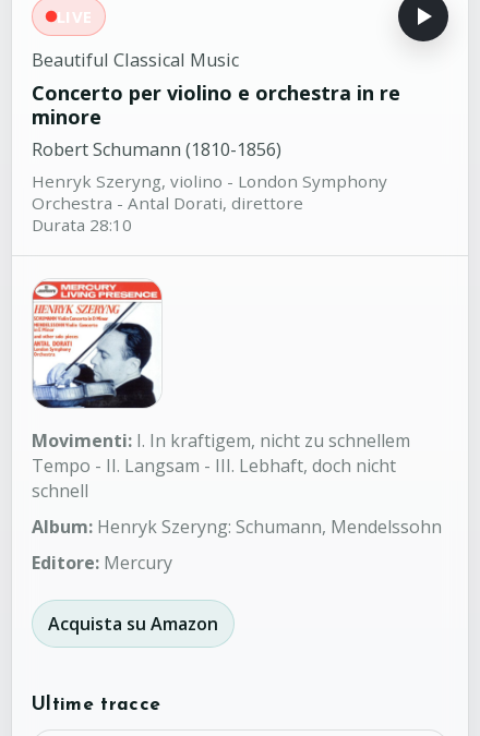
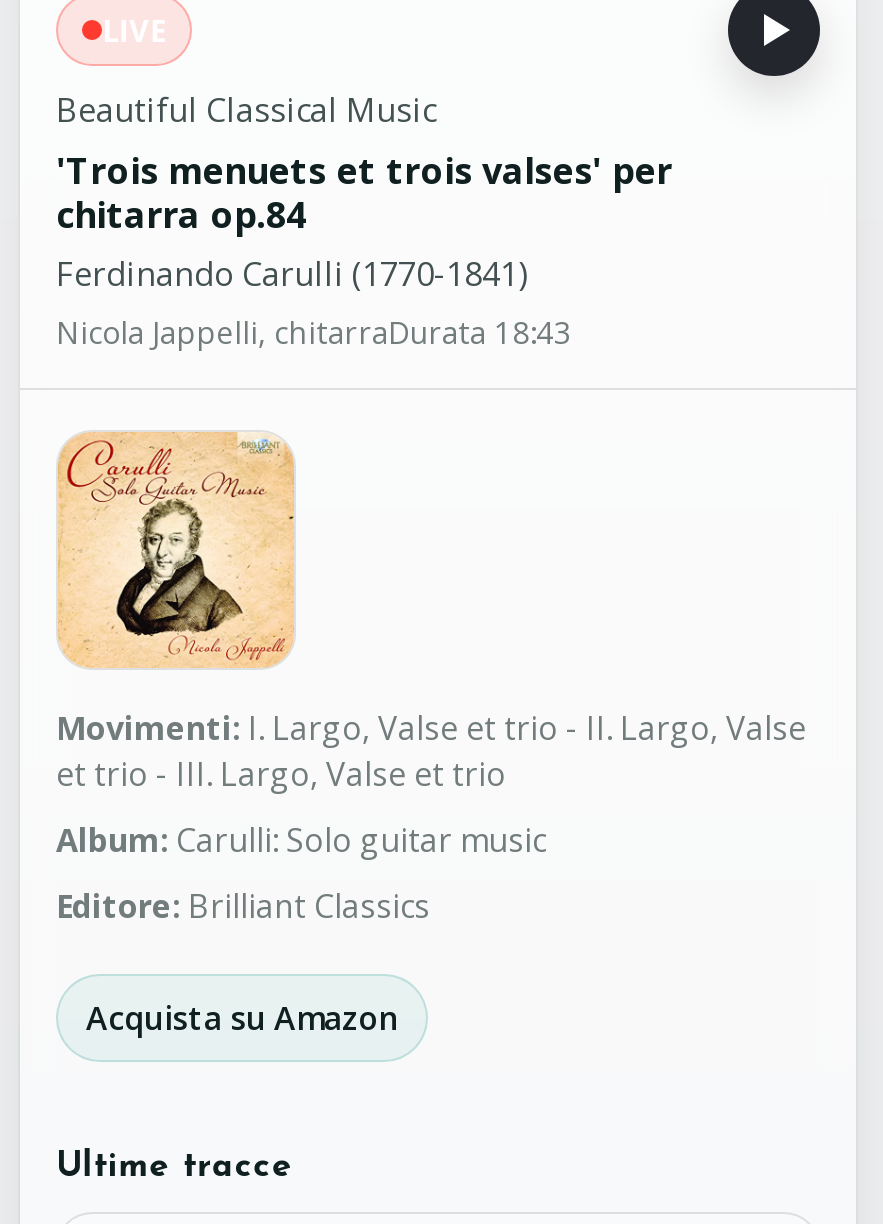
[32,80,400,236] Concerto per violino e orchestra in re | minore | Robert Schumann (1810-1856) | Henryk Szeryng, violino - London Symphony | Orchestra - Antal Dorati, direttore | Durata 28:10 -> [56,146,672,352] 'Trois menuets et trois valses' per | chitarra op.84 | Ferdinando Carulli (1770-1841) | Nicola Jappelli, chitarraDurata 18:43
[33,280,161,377] [image] -> [58,434,296,646] [image]
[32,429,410,503] Movimenti: I. In kraftigem, nicht zu schnellem | Tempo - II. Langsam - III. Lebhaft, doch nicht | schnell -> [56,706,806,796] Movimenti: I. Largo, Valse et trio - II. Largo, Valse | et trio - III. Largo, Valse et trio
[32,515,442,539] Album: Henryk Szeryng: Schumann, Mendelssohn -> [56,818,546,862] Album: Carulli: Solo guitar music
[32,551,172,575] Editore: Mercury -> [56,884,430,928] Editore: Brilliant Classics

